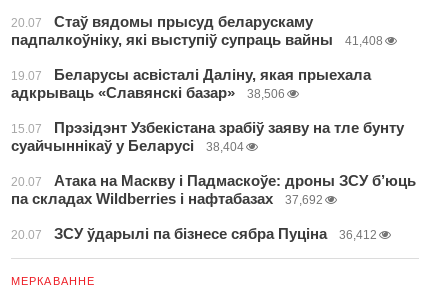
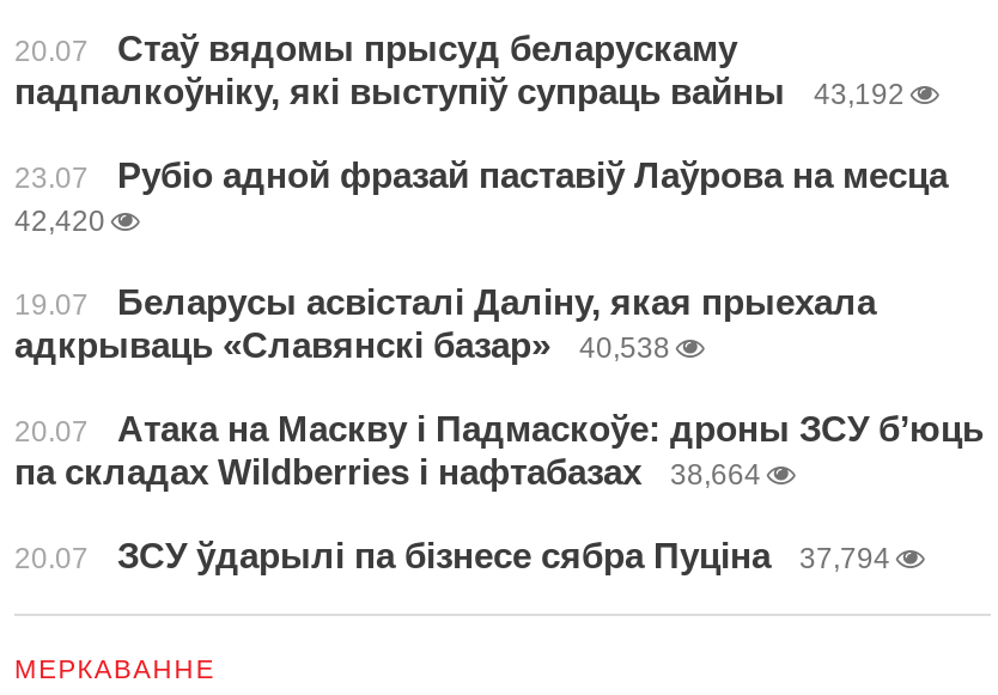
[345,34,383,48] 41,408 -> [14,78,948,238] 43,192 | 23.07 | Рубіо адной фразай паставіў Лаўрова на месца | 42,420
moved [11,66,371,101] -> [14,281,876,365]: 19.07 | Беларусы асвісталі Даліну, якая прыехала | адкрываць «Славянскі базар»
[11,87,404,154] 38,506 | 15.07 | Прэзідэнт Узбекістана зрабіў заяву на тле бунту | суайчыннікаў у Беларусі | 38,404 -> [579,331,670,365] 40,538
[11,190,323,207] па складах Wildberries і нафтабазах 37,692 -> [14,451,761,492] па складах Wildberries і нафтабазах 38,664
[11,225,377,242] 20.07 ЗСУ ўдарылі па бізнесе сябра Пуціна 36,412 -> [14,535,890,575] 20.07 ЗСУ ўдарылі па бізнесе сябра Пуціна 37,794

